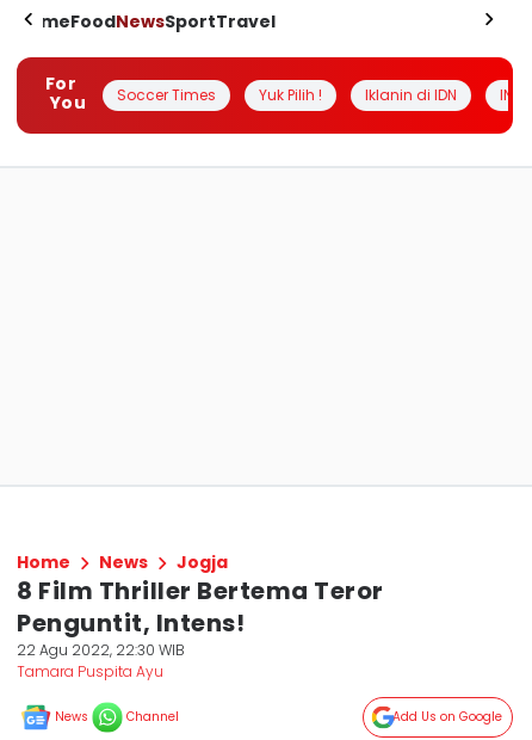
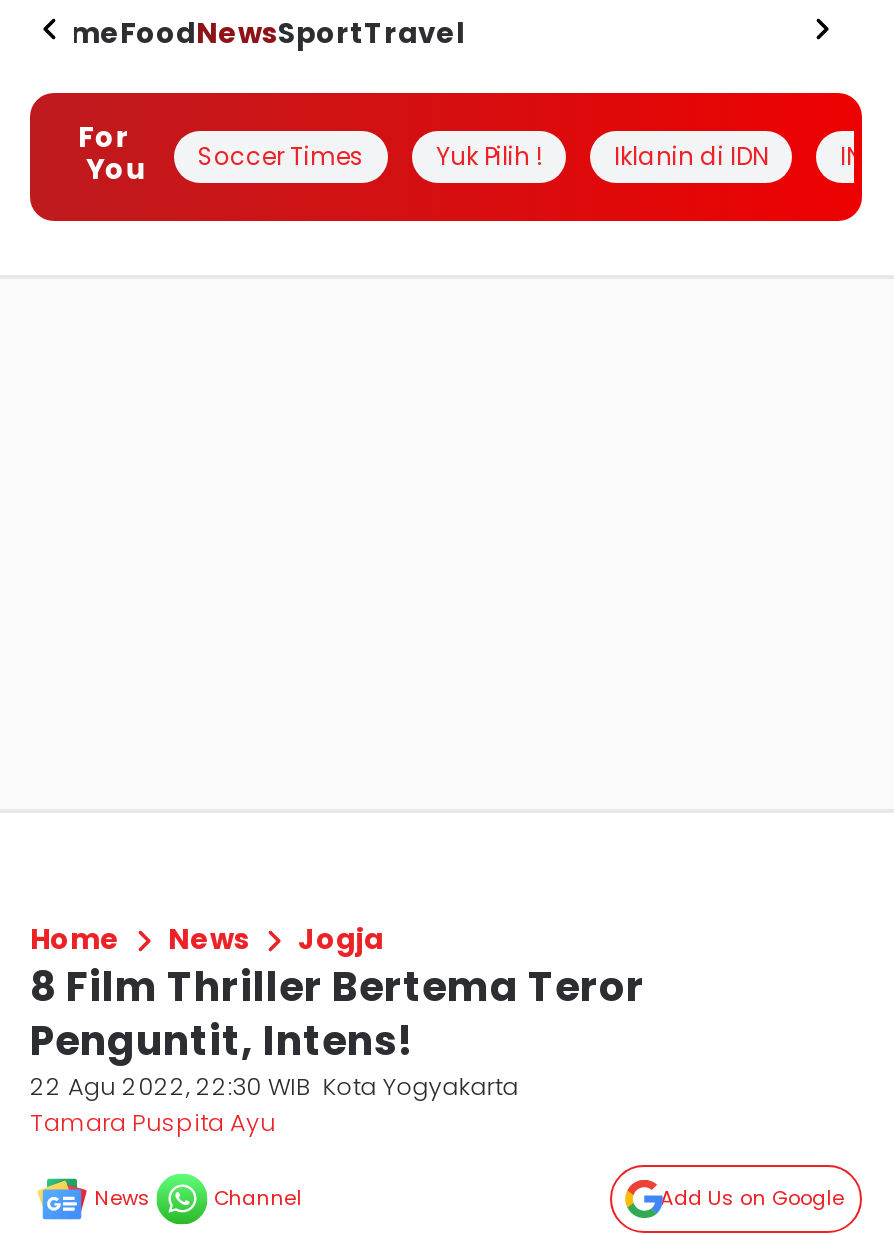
[17,640,185,660] 22 Agu 2022, 22:30 WIB -> [30,1069,518,1103] 22 Agu 2022, 22:30 WIB Kota Yogyakarta

